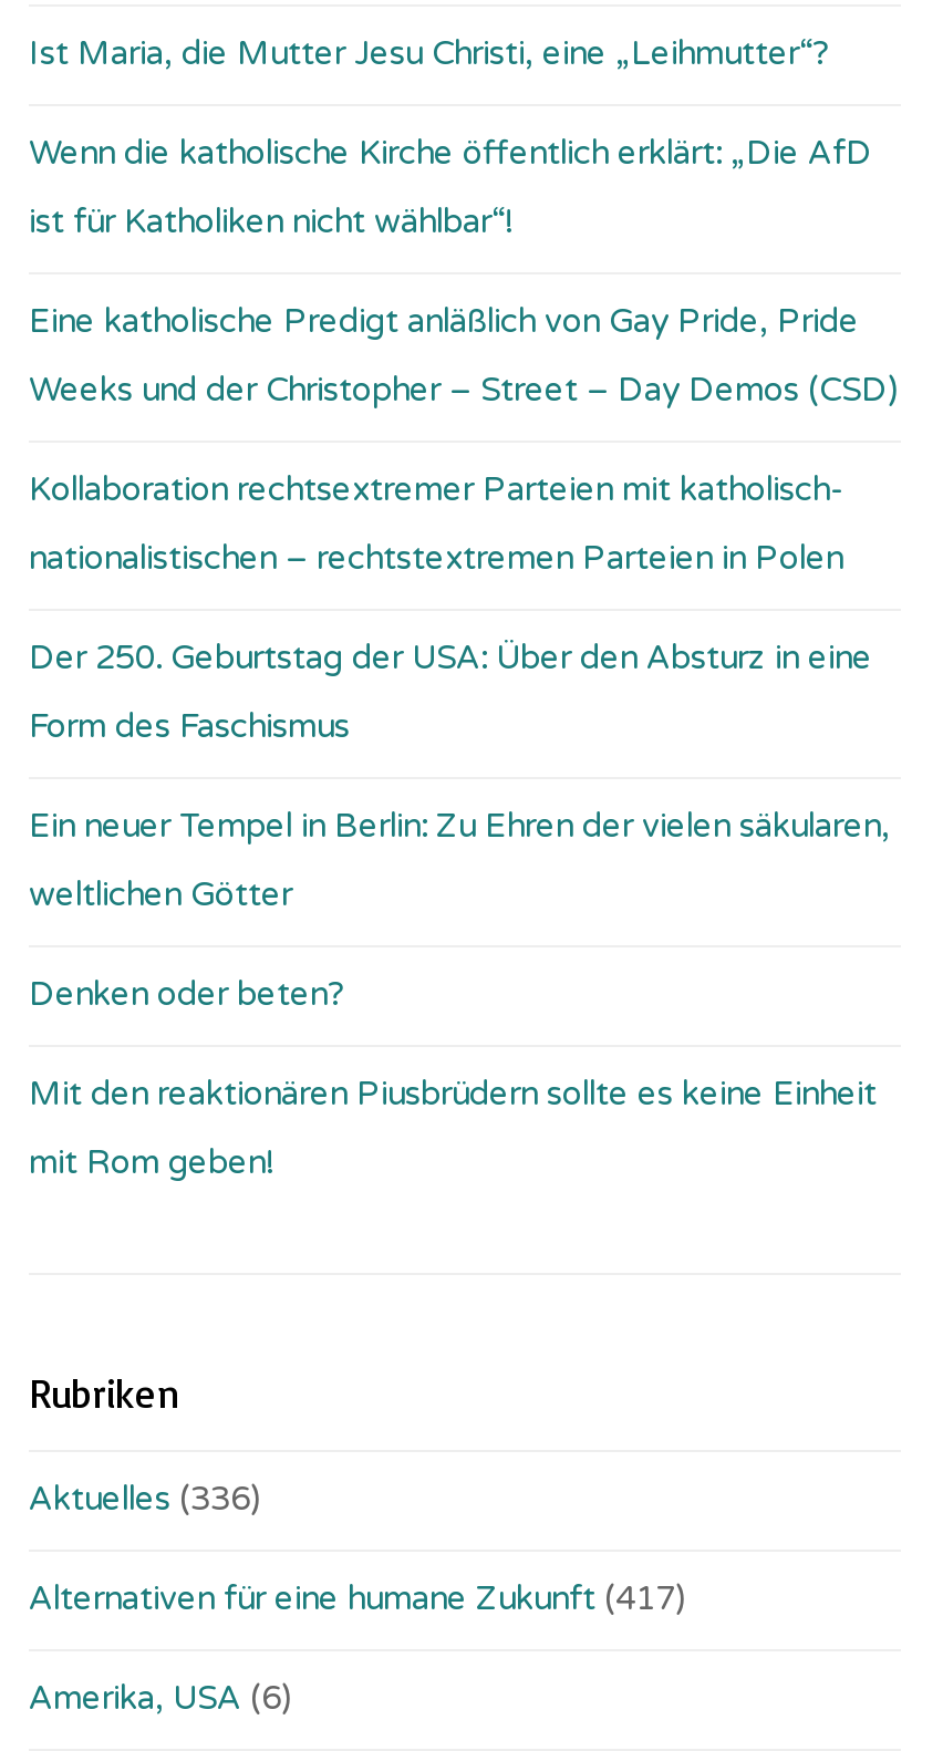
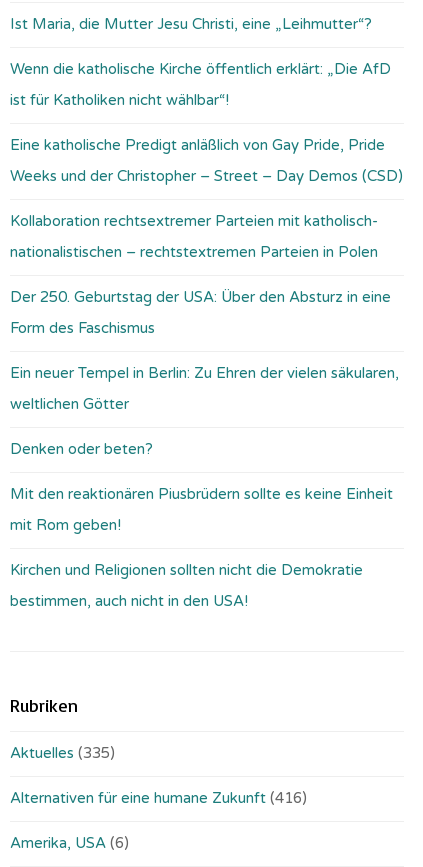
none -> [10,561,363,610] Kirchen und Religionen sollten nicht die Demokratie | bestimmen, auch nicht in den USA!
[29,1478,261,1518] Aktuelles (336) -> [10,744,115,762] Aktuelles (335)
[29,1578,686,1618] Alternativen für eine humane Zukunft (417) -> [10,789,307,807] Alternativen für eine humane Zukunft (416)

